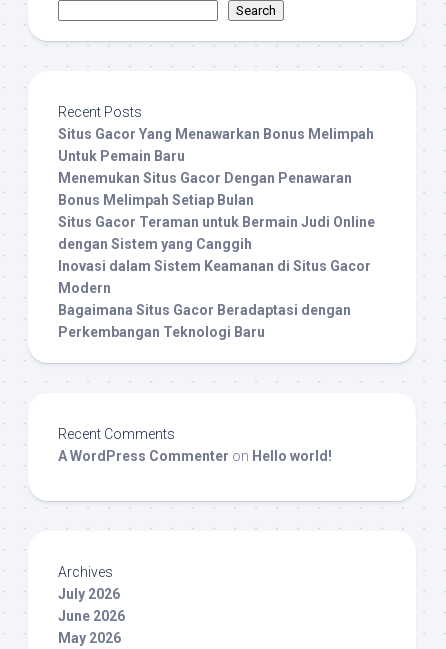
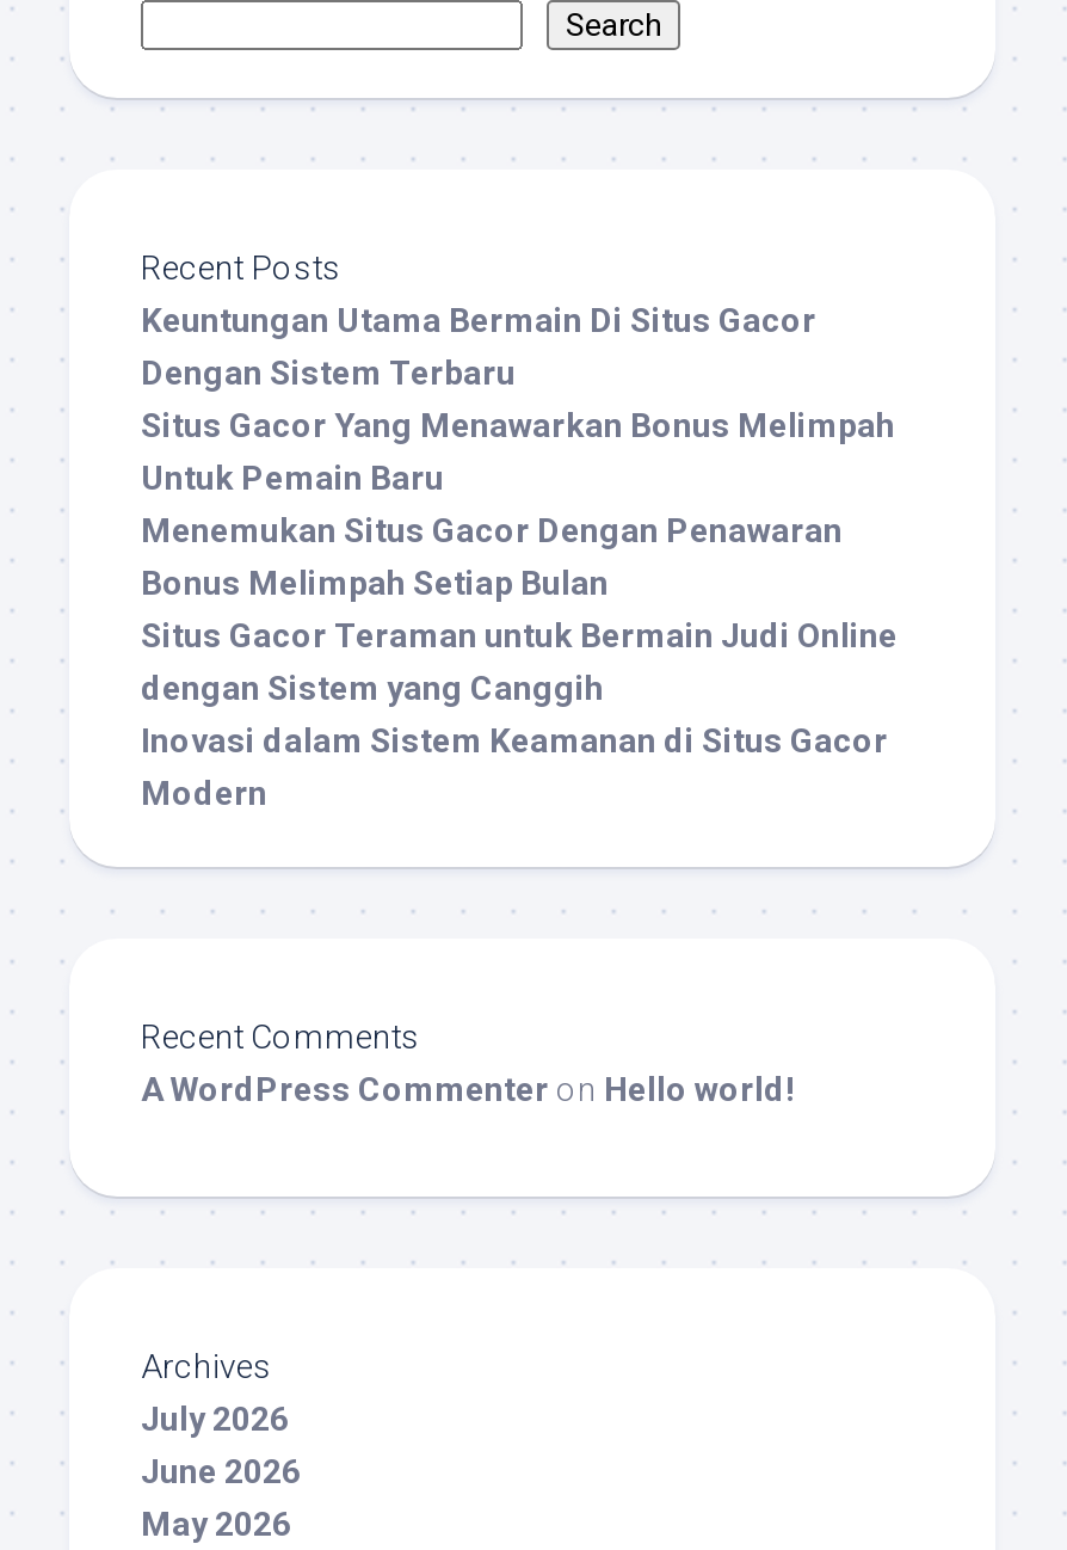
none -> [141,302,816,393] Keuntungan Utama Bermain Di Situs Gacor | Dengan Sistem Terbaru
moved [58,126,375,296] -> [141,407,898,813]: Situs Gacor Yang Menawarkan Bonus Melimpah | Untuk Pemain Baru | Menemukan Situs Gacor Dengan Penawaran | Bonus Melimpah Setiap Bulan | Situs Gacor Teraman untuk Bermain Judi Online | dengan Sistem yang Canggih | Inovasi dalam Sistem Keamanan di Situs Gacor | Modern
[58,302,351,340] Bagaimana Situs Gacor Beradaptasi dengan | Perkembangan Teknologi Baru -> none

